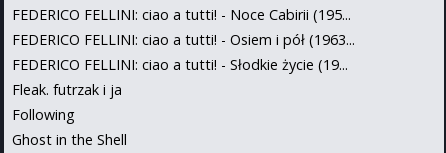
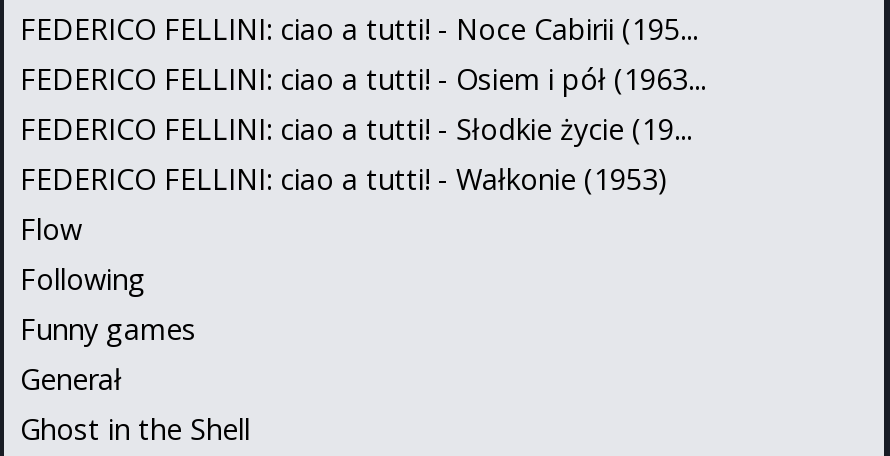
[12,80,122,99] Fleak. futrzak i ja -> [20,160,668,248] FEDERICO FELLINI: ciao a tutti! - Wałkonie (1953) | Flow
none -> [20,310,196,398] Funny games | Generał

